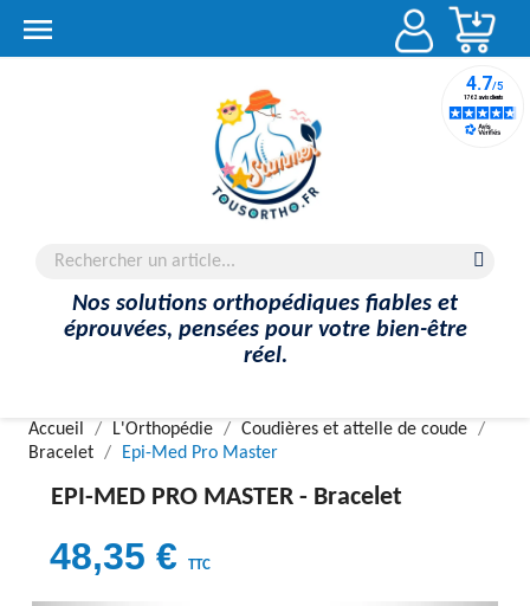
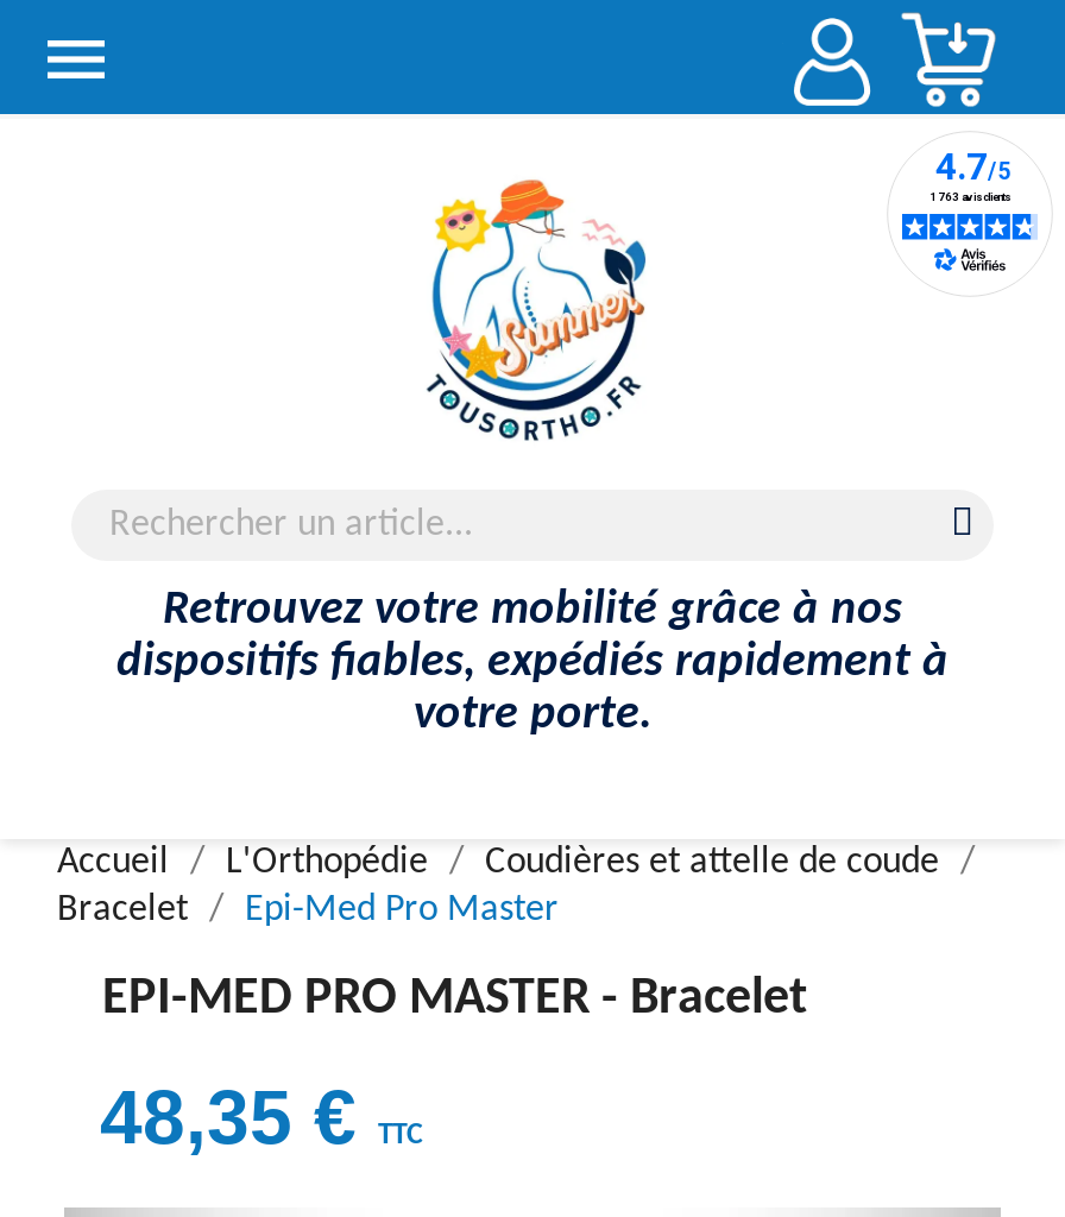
[63,292,467,368] Nos solutions orthopédiques fiables et | éprouvées, pensées pour votre bien-être | réel. -> [116,587,949,739] Retrouvez votre mobilité grâce à nos | dispositifs fiables, expédiés rapidement à | votre porte.

